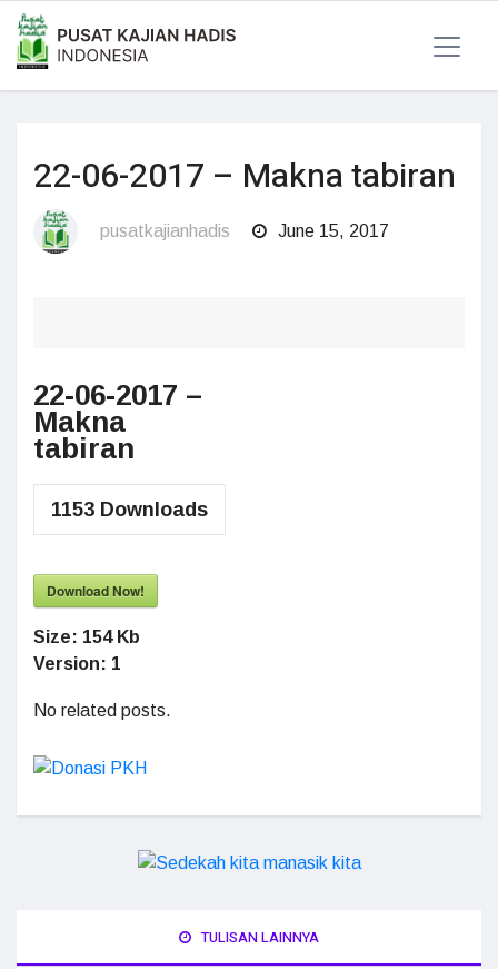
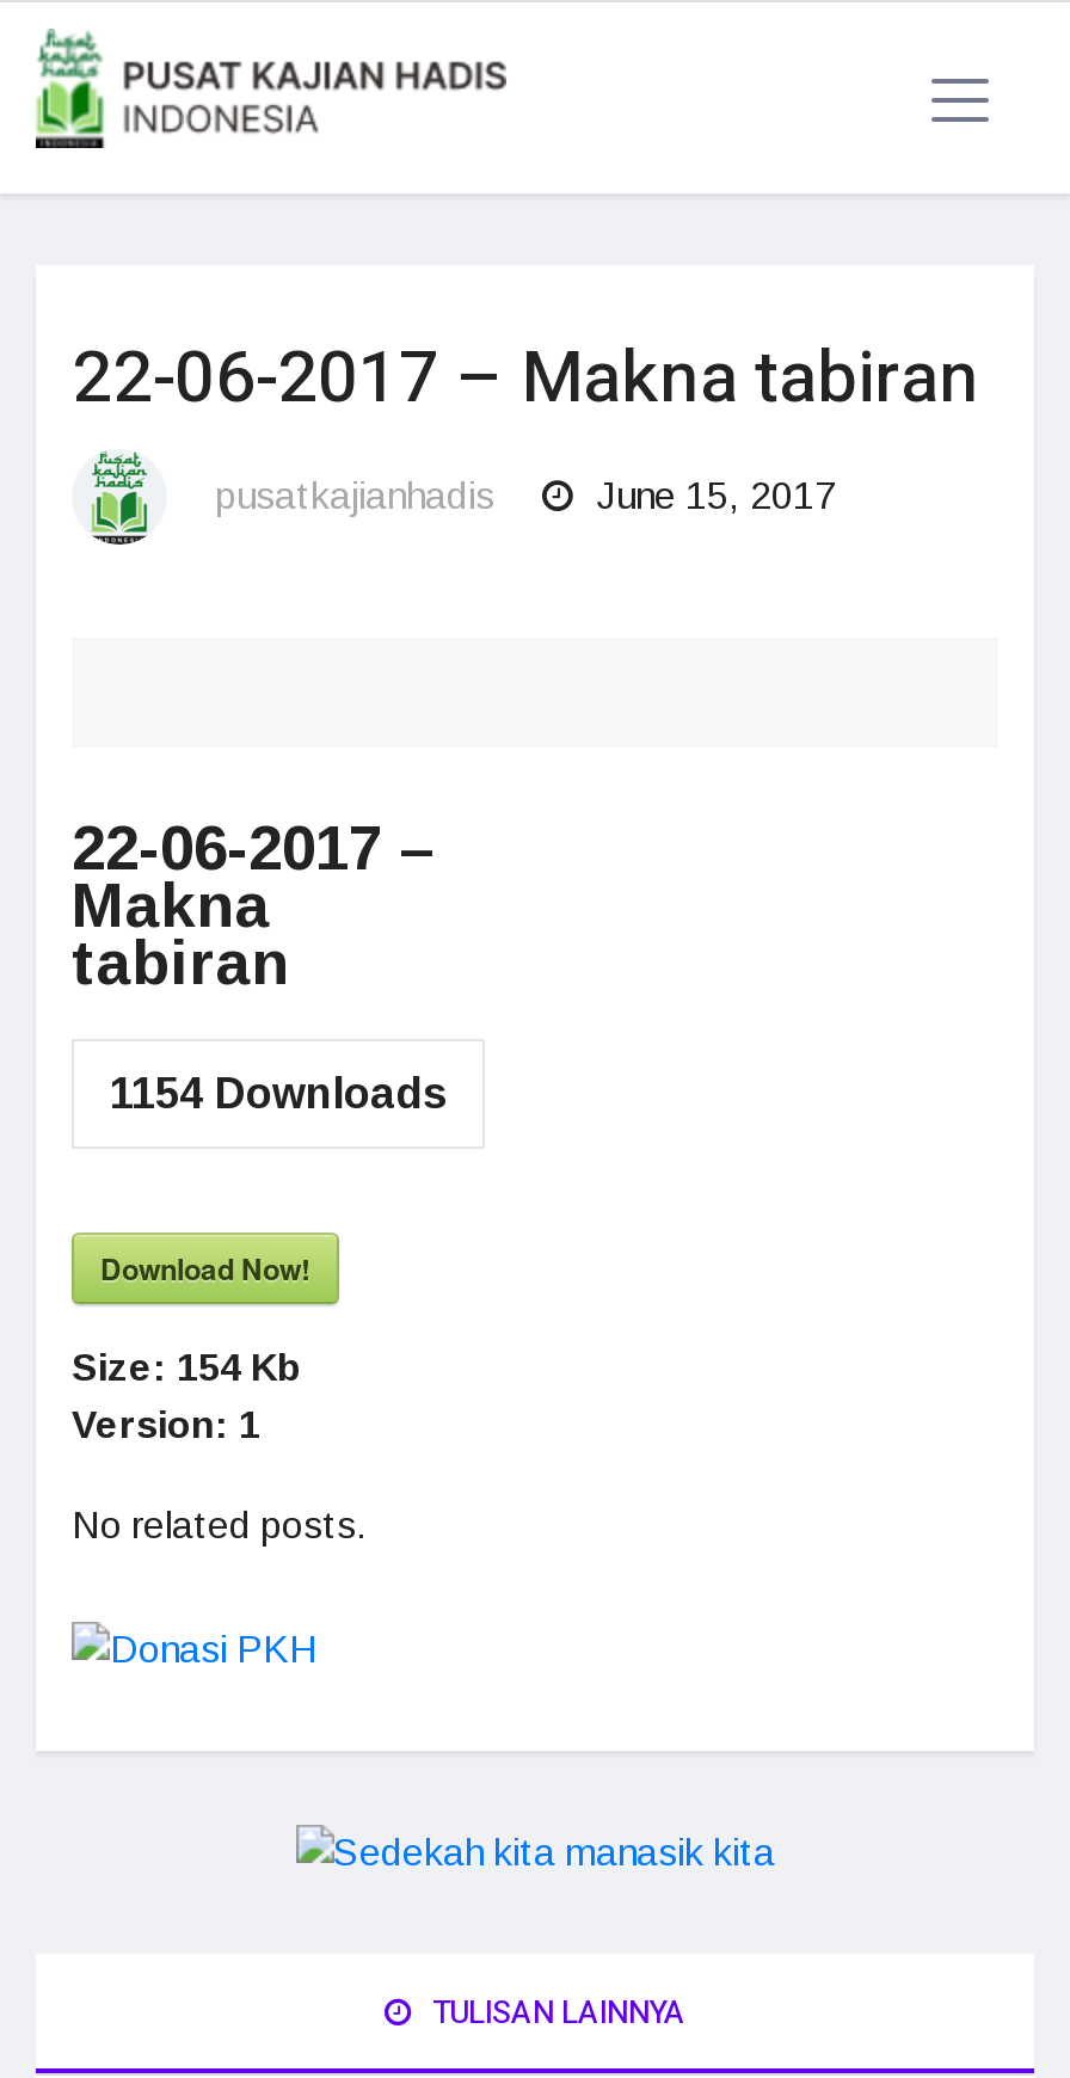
[51,498,208,521] 1153 Downloads -> [110,1070,447,1118] 1154 Downloads

